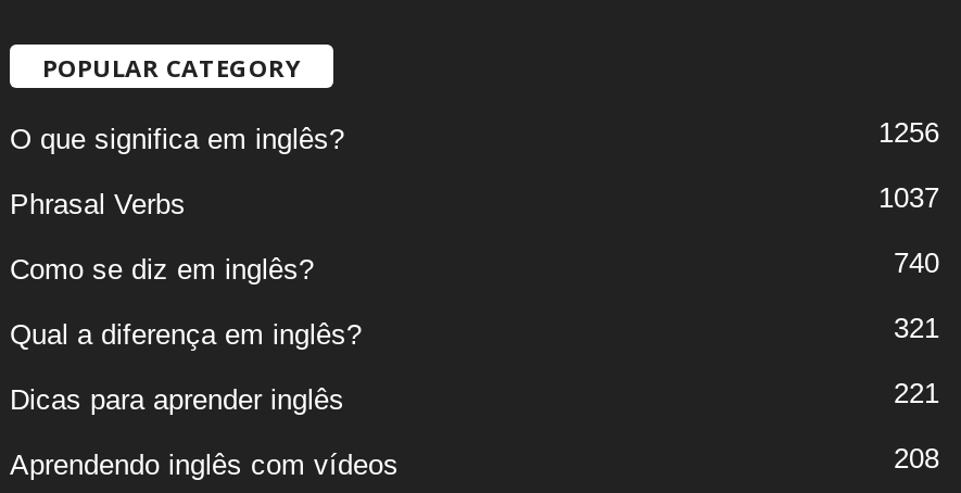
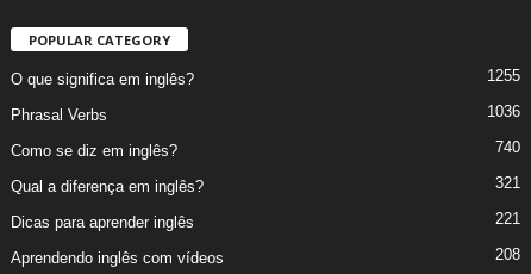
[878,116,939,149] 1256 -> [487,67,520,85] 1255
[878,181,939,214] 1037 -> [487,102,520,120] 1036

